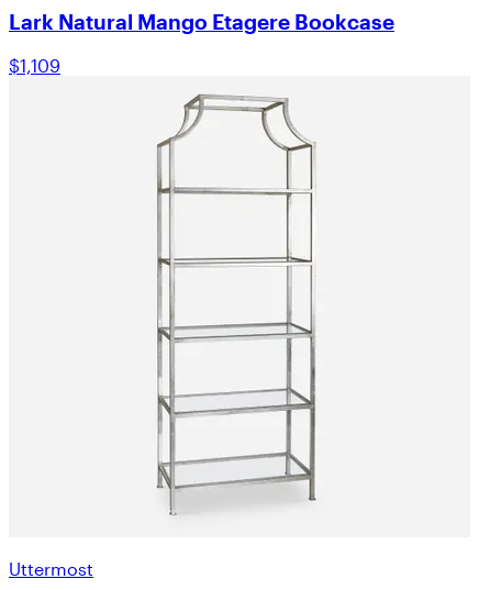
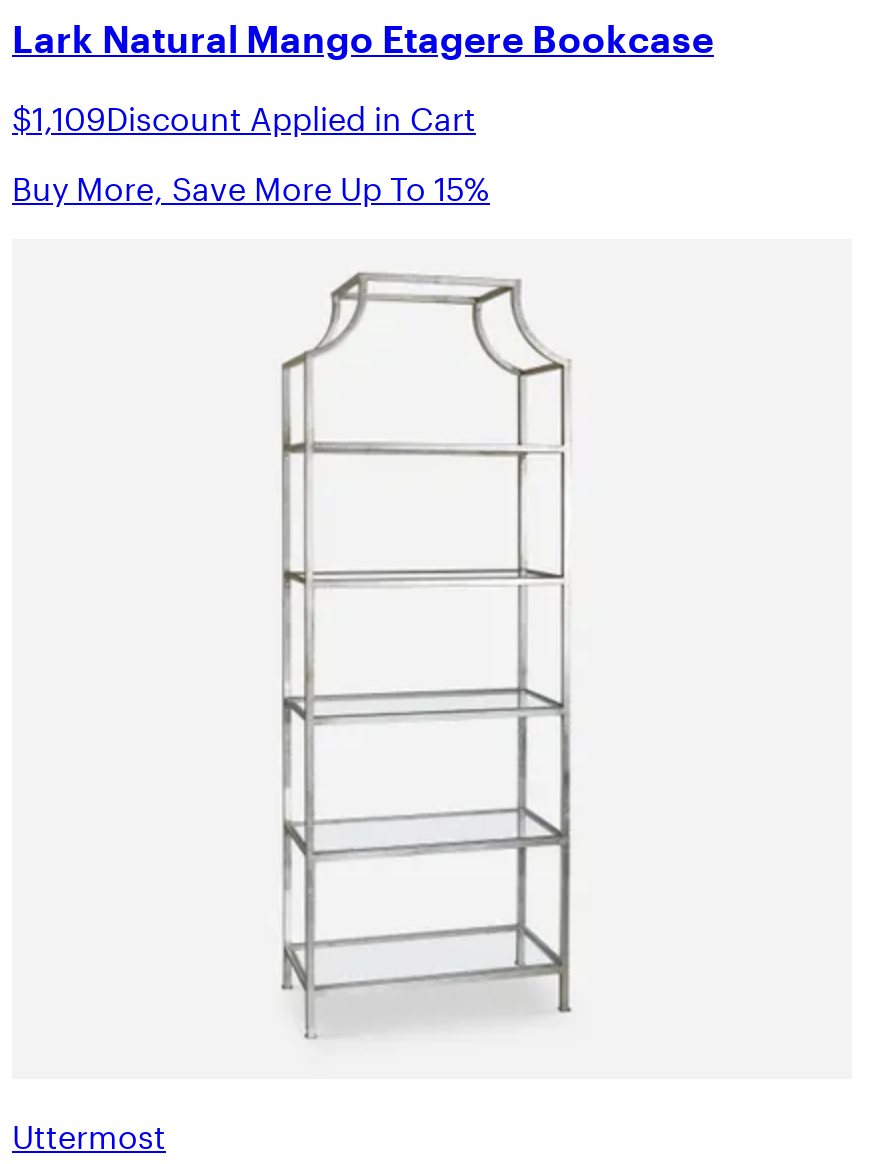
[9,55,60,76] $1,109 -> [12,98,490,206] $1,109Discount Applied in Cart | Buy More, Save More Up To 15%

